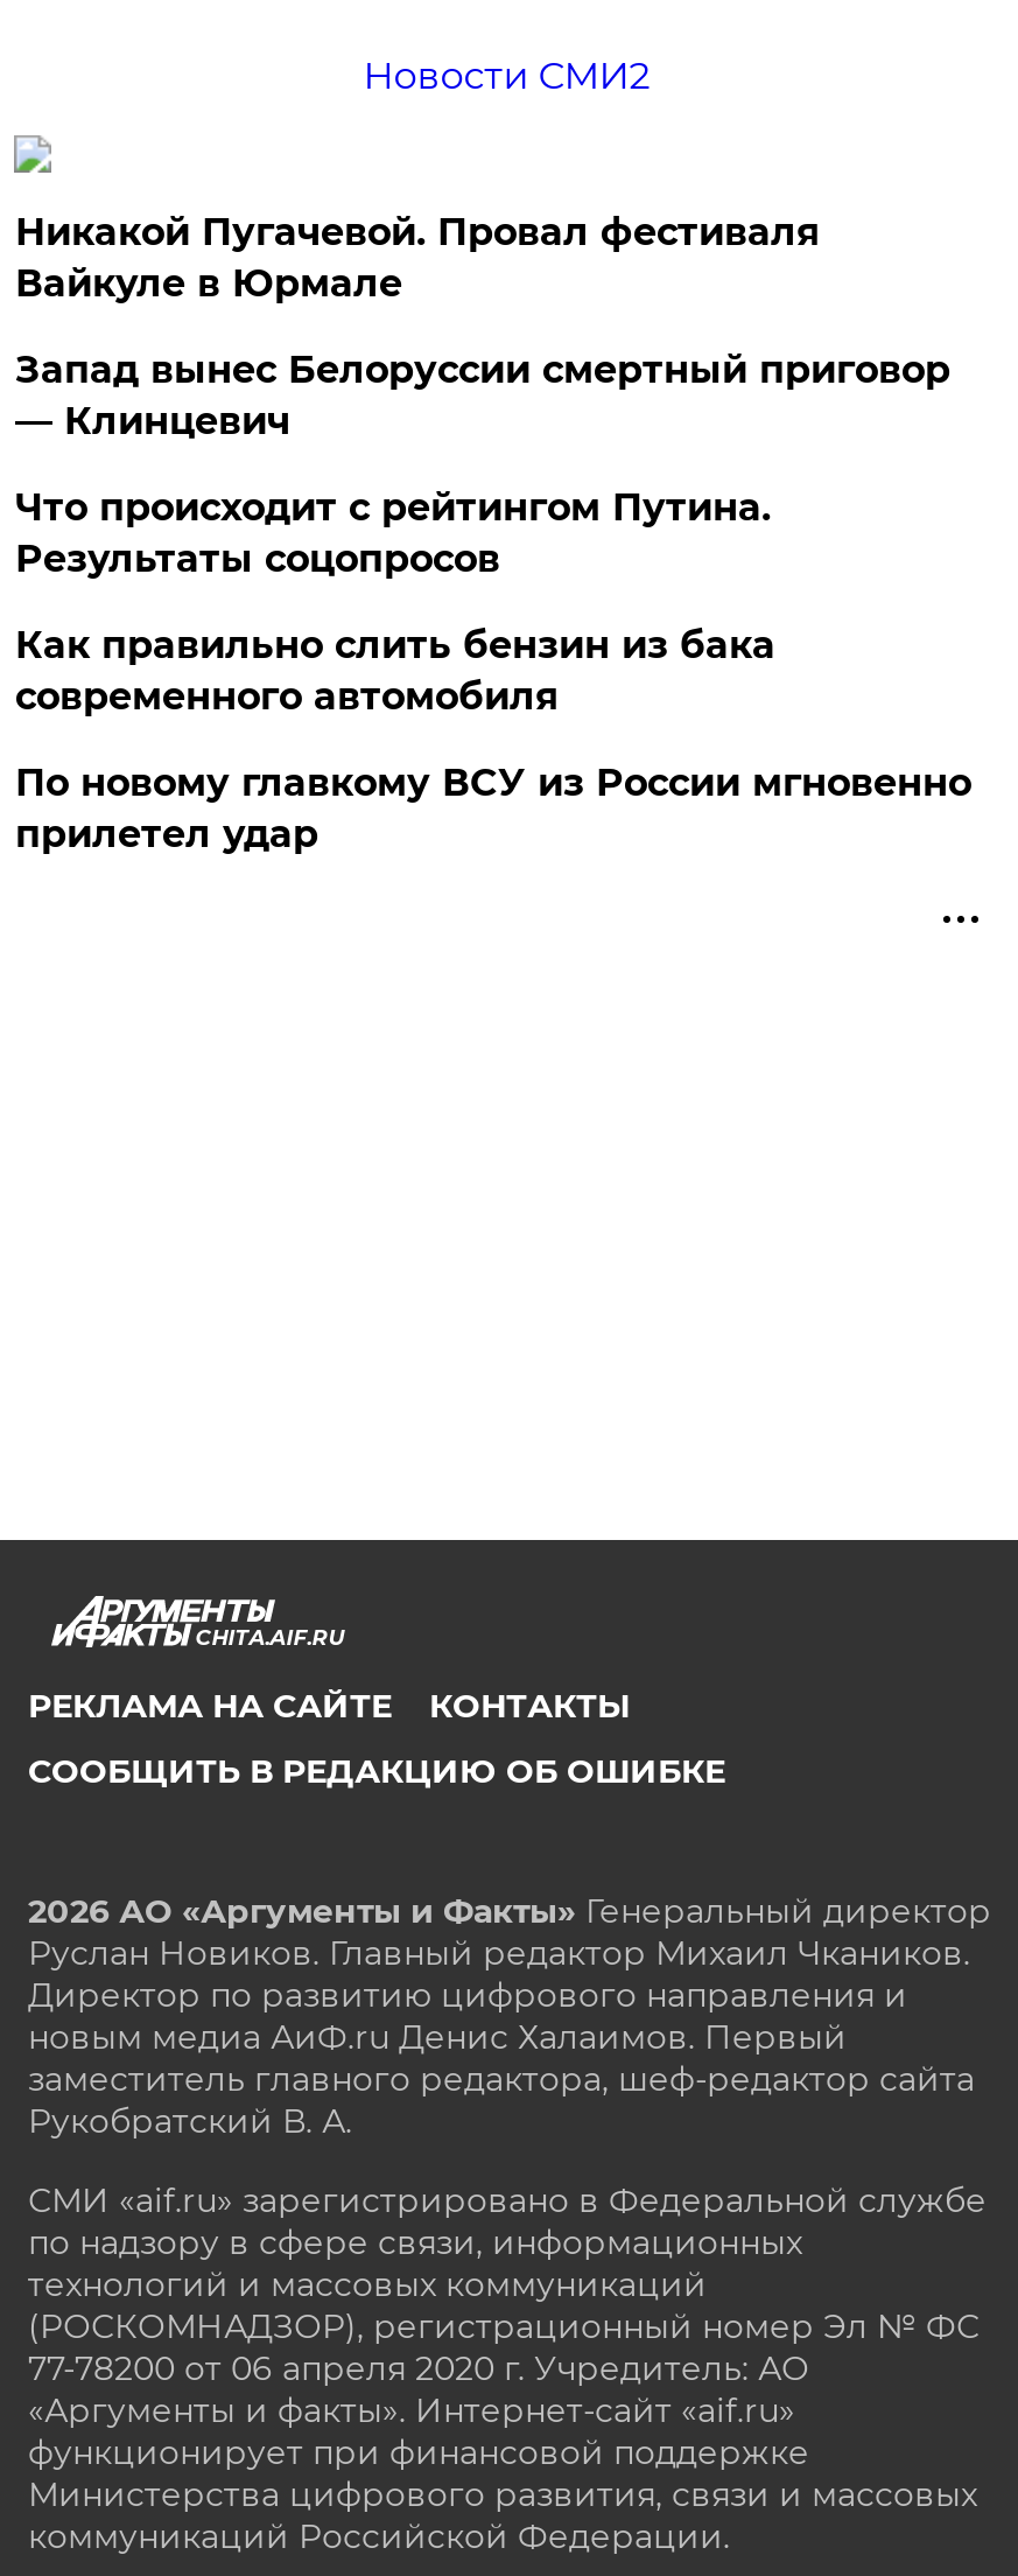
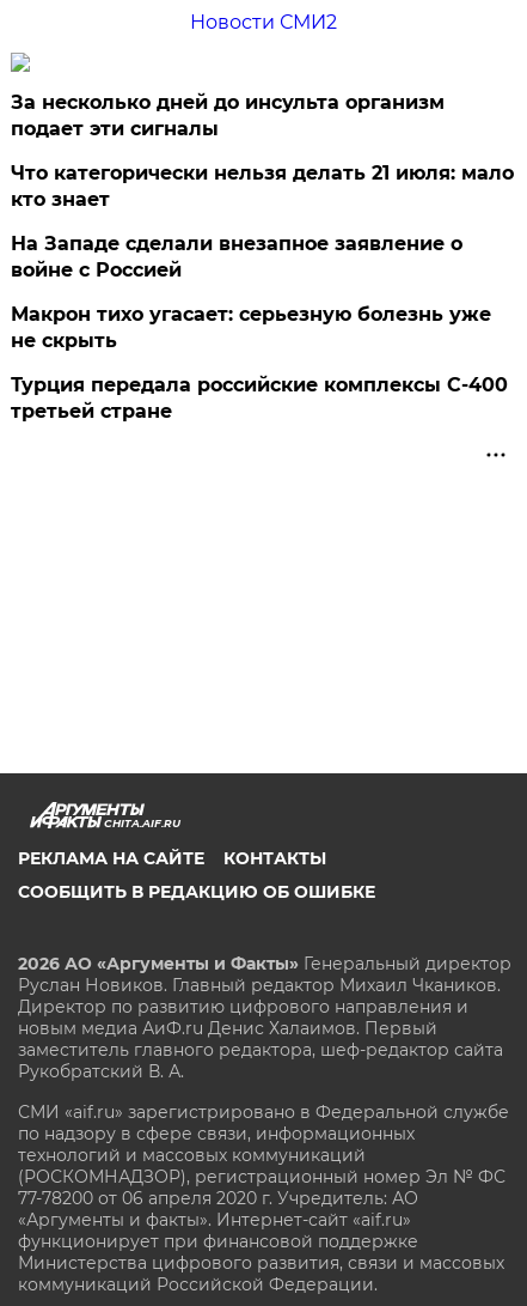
[15,210,820,306] Никакой Пугачевой. Провал фестиваля | Вайкуле в Юрмале -> [11,91,445,140] За несколько дней до инсульта организм | подает эти сигналы
[15,348,950,443] Запад вынес Белоруссии смертный приговор | — Клинцевич -> [11,162,514,211] Что категорически нельзя делать 21 июля: мало | кто знает
[15,485,771,581] Что происходит с рейтингом Путина. | Результаты соцопросов -> [11,232,463,281] На Западе сделали внезапное заявление о | войне с Россией
[15,623,775,719] Как правильно слить бензин из бака | современного автомобиля -> [11,303,492,352] Макрон тихо угасает: серьезную болезнь уже | не скрыть
[15,761,971,856] По новому главкому ВСУ из России мгновенно | прилетел удар -> [11,373,508,423] Турция передала российские комплексы С-400 | третьей стране

